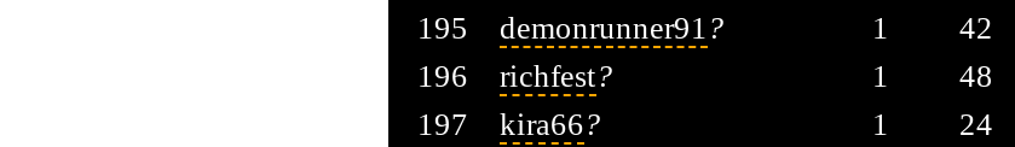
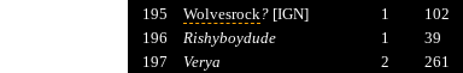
[499,9,724,45] demonrunner91? -> [183,5,309,22] Wolvesrock? [IGN]
[872,9,993,45] 1 42 -> [381,5,450,22] 1 102
[499,57,613,94] richfest? -> [183,28,276,46] Rishyboydude
[872,57,993,94] 1 48 -> [381,28,441,46] 1 39
[499,106,993,142] kira66? | 1 | 24 -> [183,52,450,70] Verya | 2 | 261

